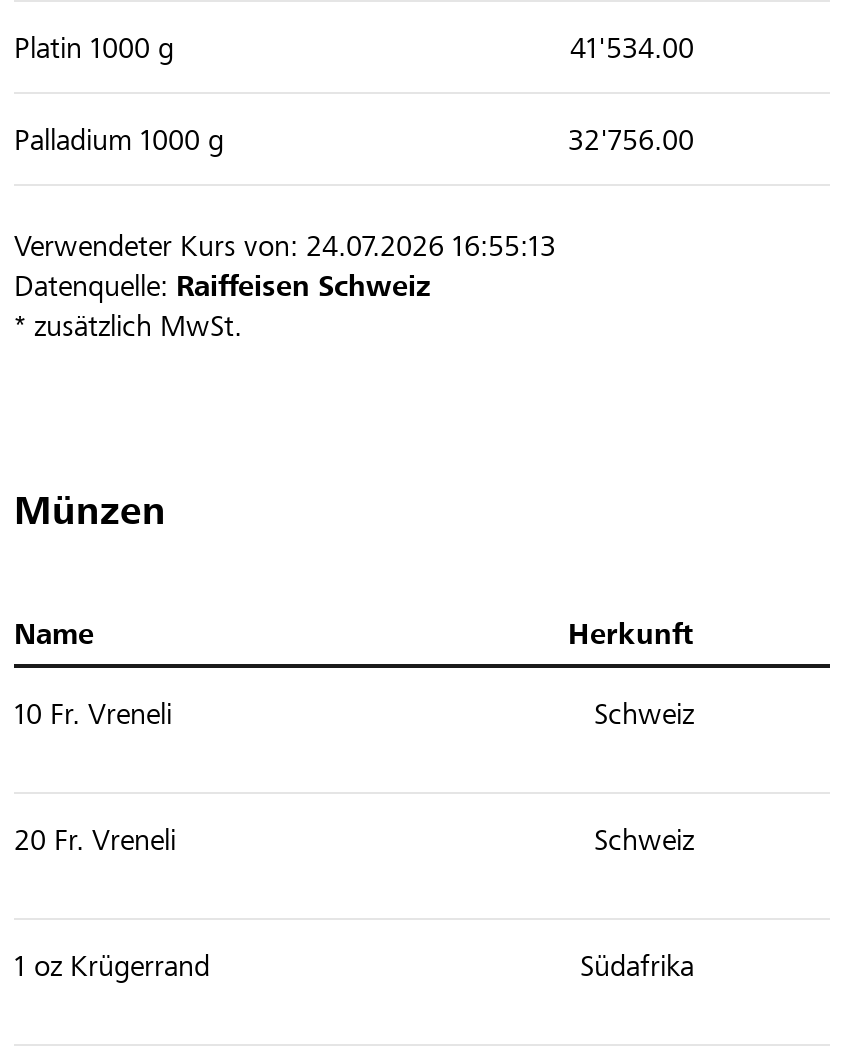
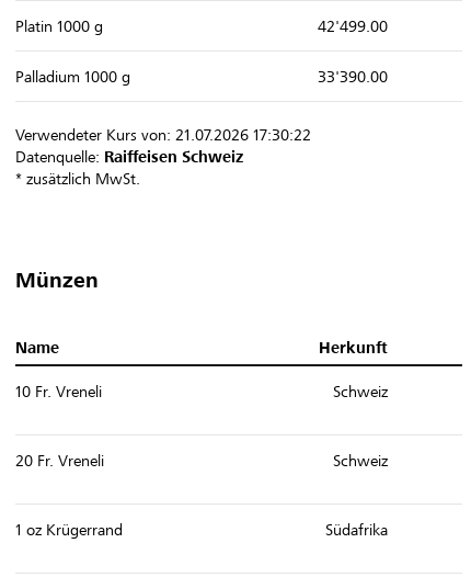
[570,32,694,64] 41'534.00 -> [318,18,388,35] 42'499.00
[568,124,694,156] 32'756.00 -> [318,68,388,86] 33'390.00
[14,230,556,262] Verwendeter Kurs von: 24.07.2026 16:55:13 -> [15,126,311,144] Verwendeter Kurs von: 21.07.2026 17:30:22

